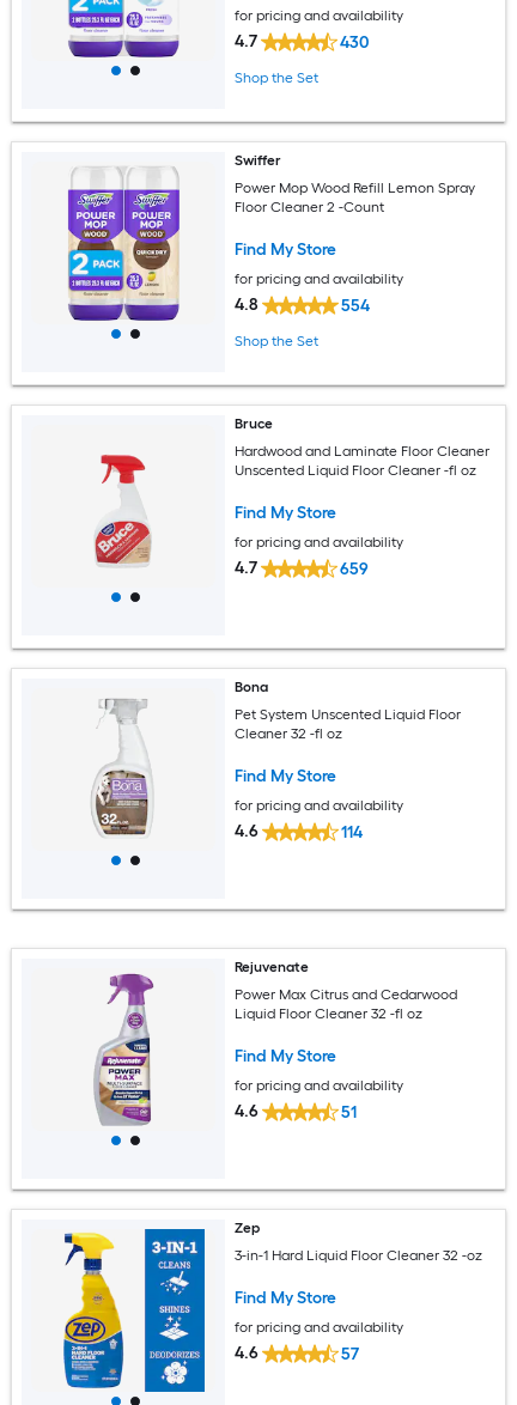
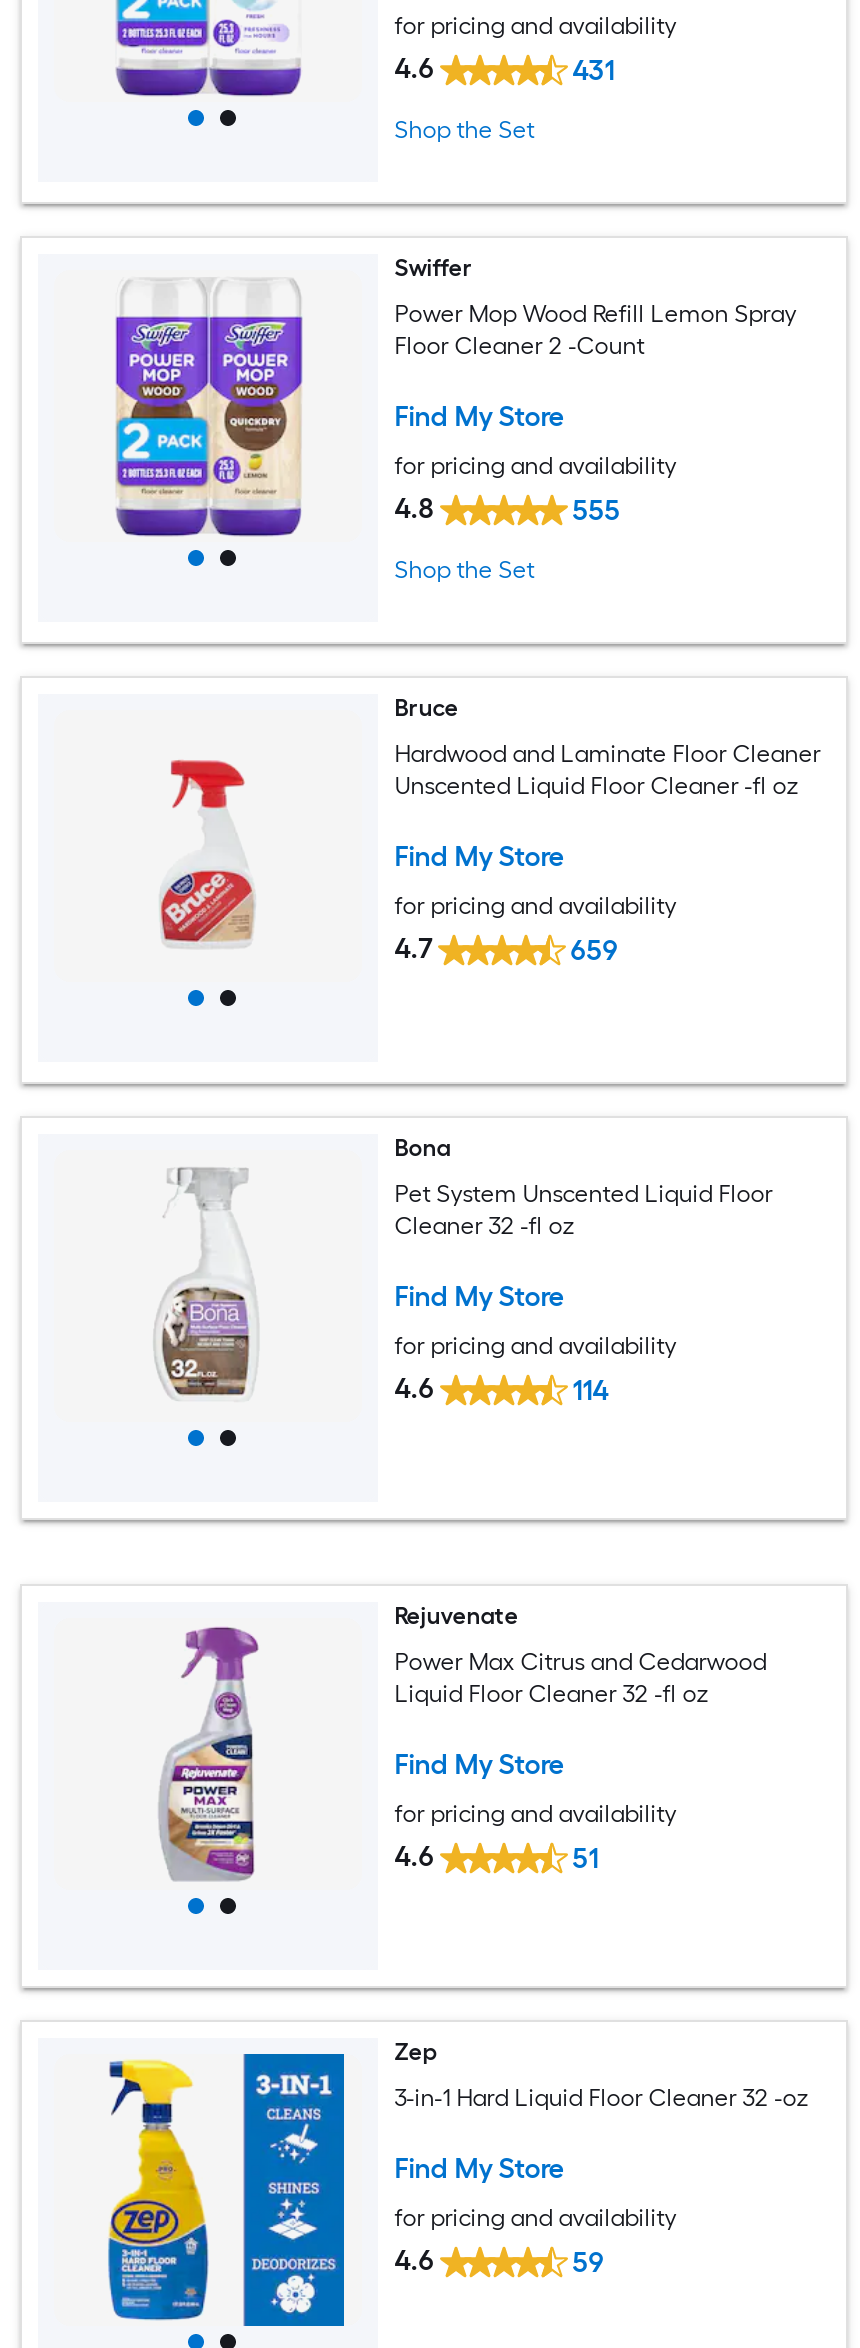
[235,32,258,52] 4.7 -> [394,53,434,87] 4.6
[340,33,369,53] 430 -> [572,55,614,89] 431
[341,296,370,316] 554 -> [572,495,620,529] 555
[341,1344,359,1365] 57 -> [572,2247,604,2281] 59

